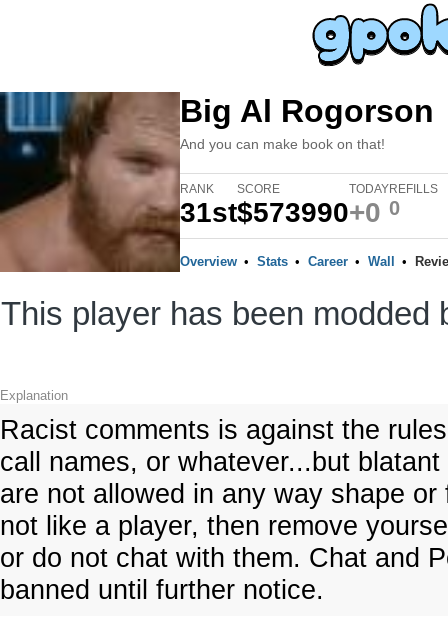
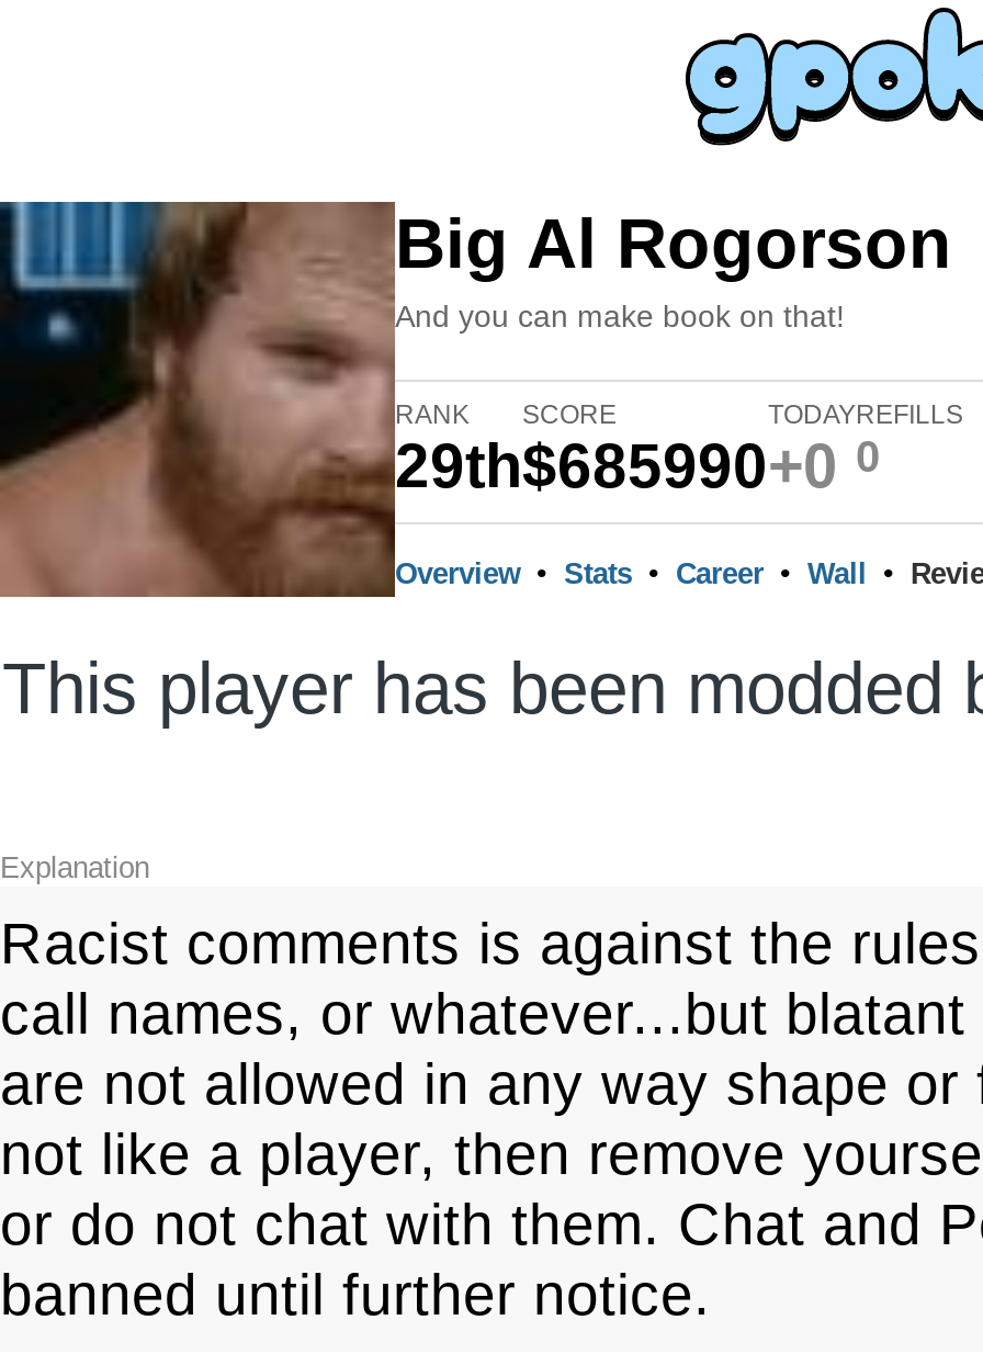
[180,197,237,228] 31st -> [395,432,522,500] 29th
[237,197,349,228] $573990 -> [522,432,768,500] $685990

